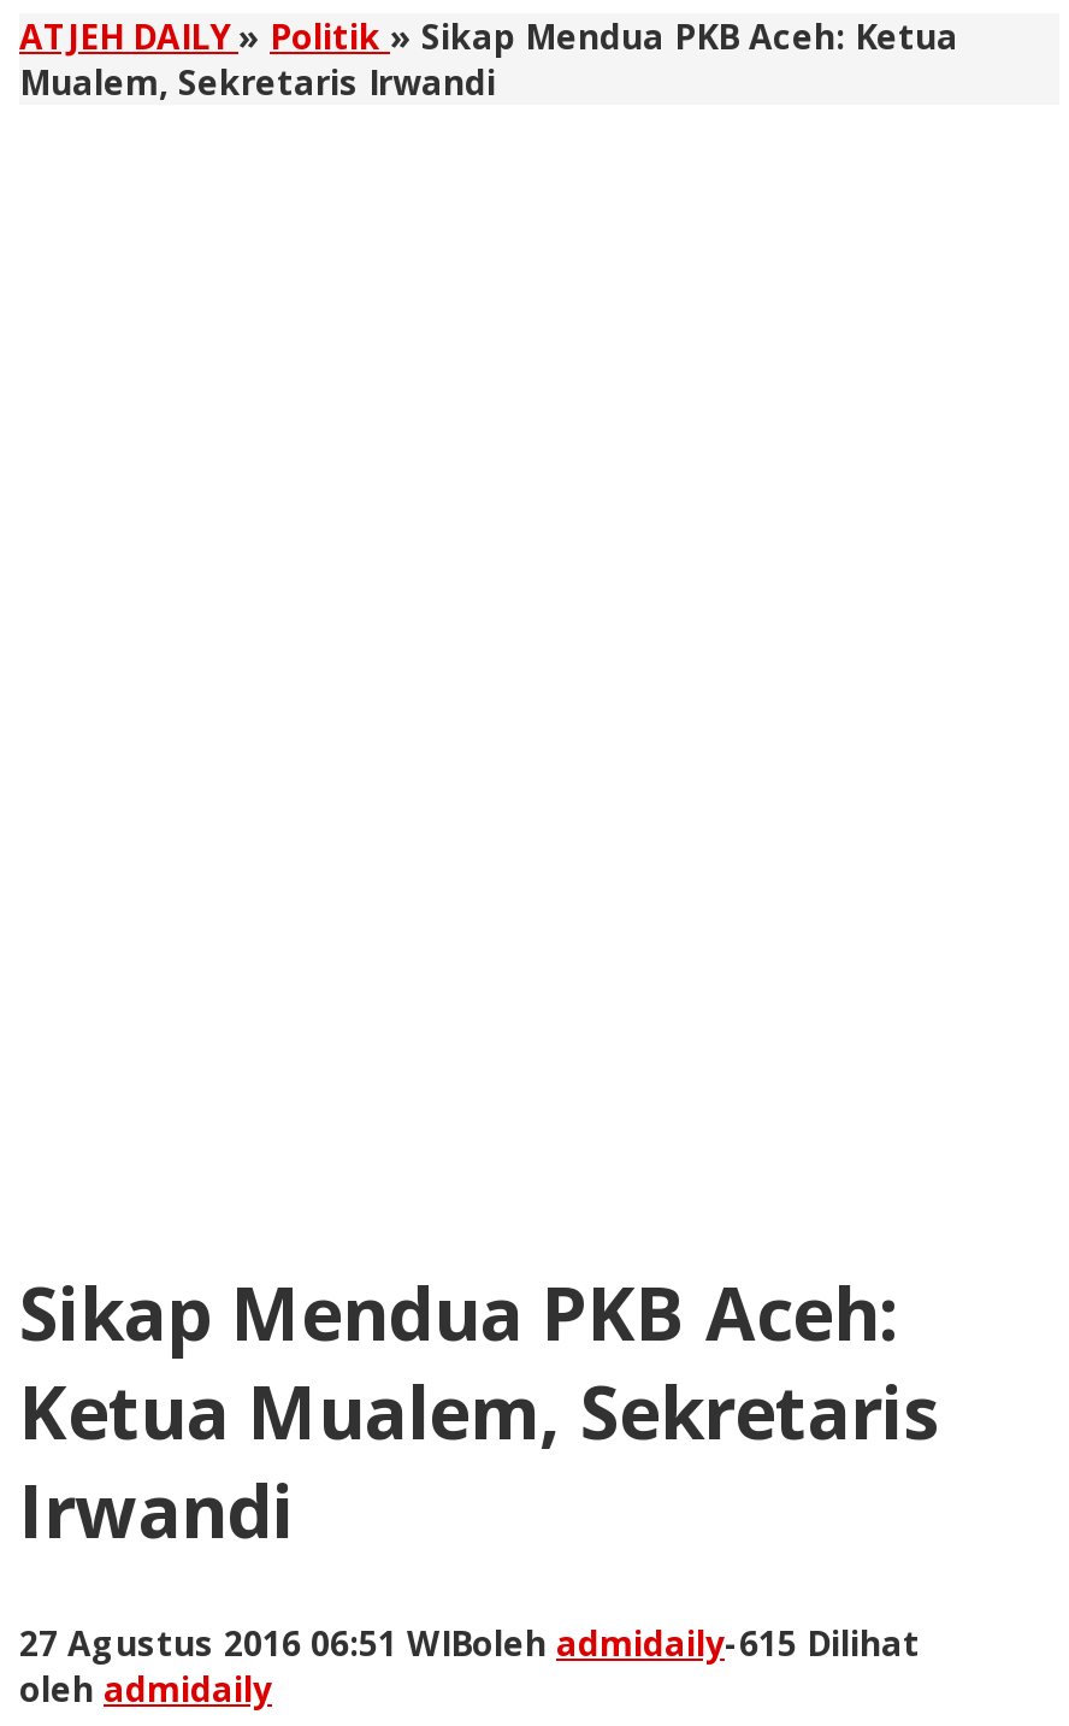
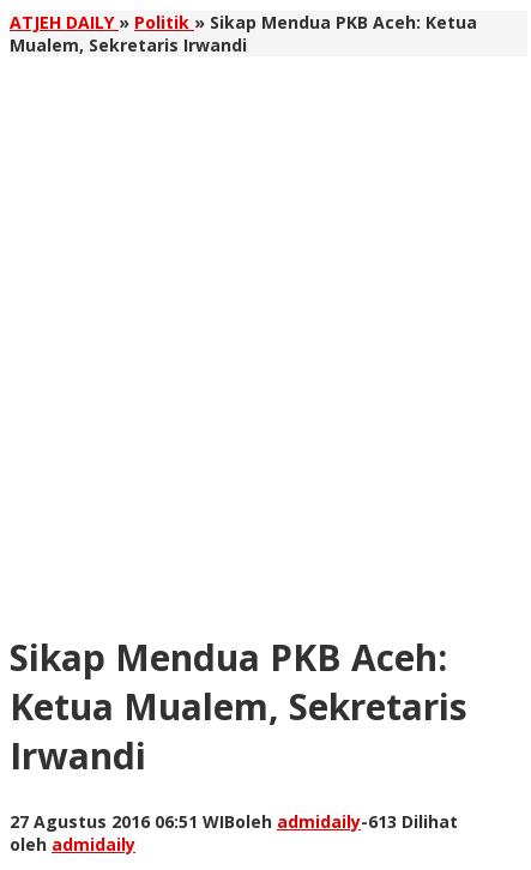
[19,1620,920,1665] 27 Agustus 2016 06:51 WIBoleh admidaily-615 Dilihat -> [10,810,458,833] 27 Agustus 2016 06:51 WIBoleh admidaily-613 Dilihat

